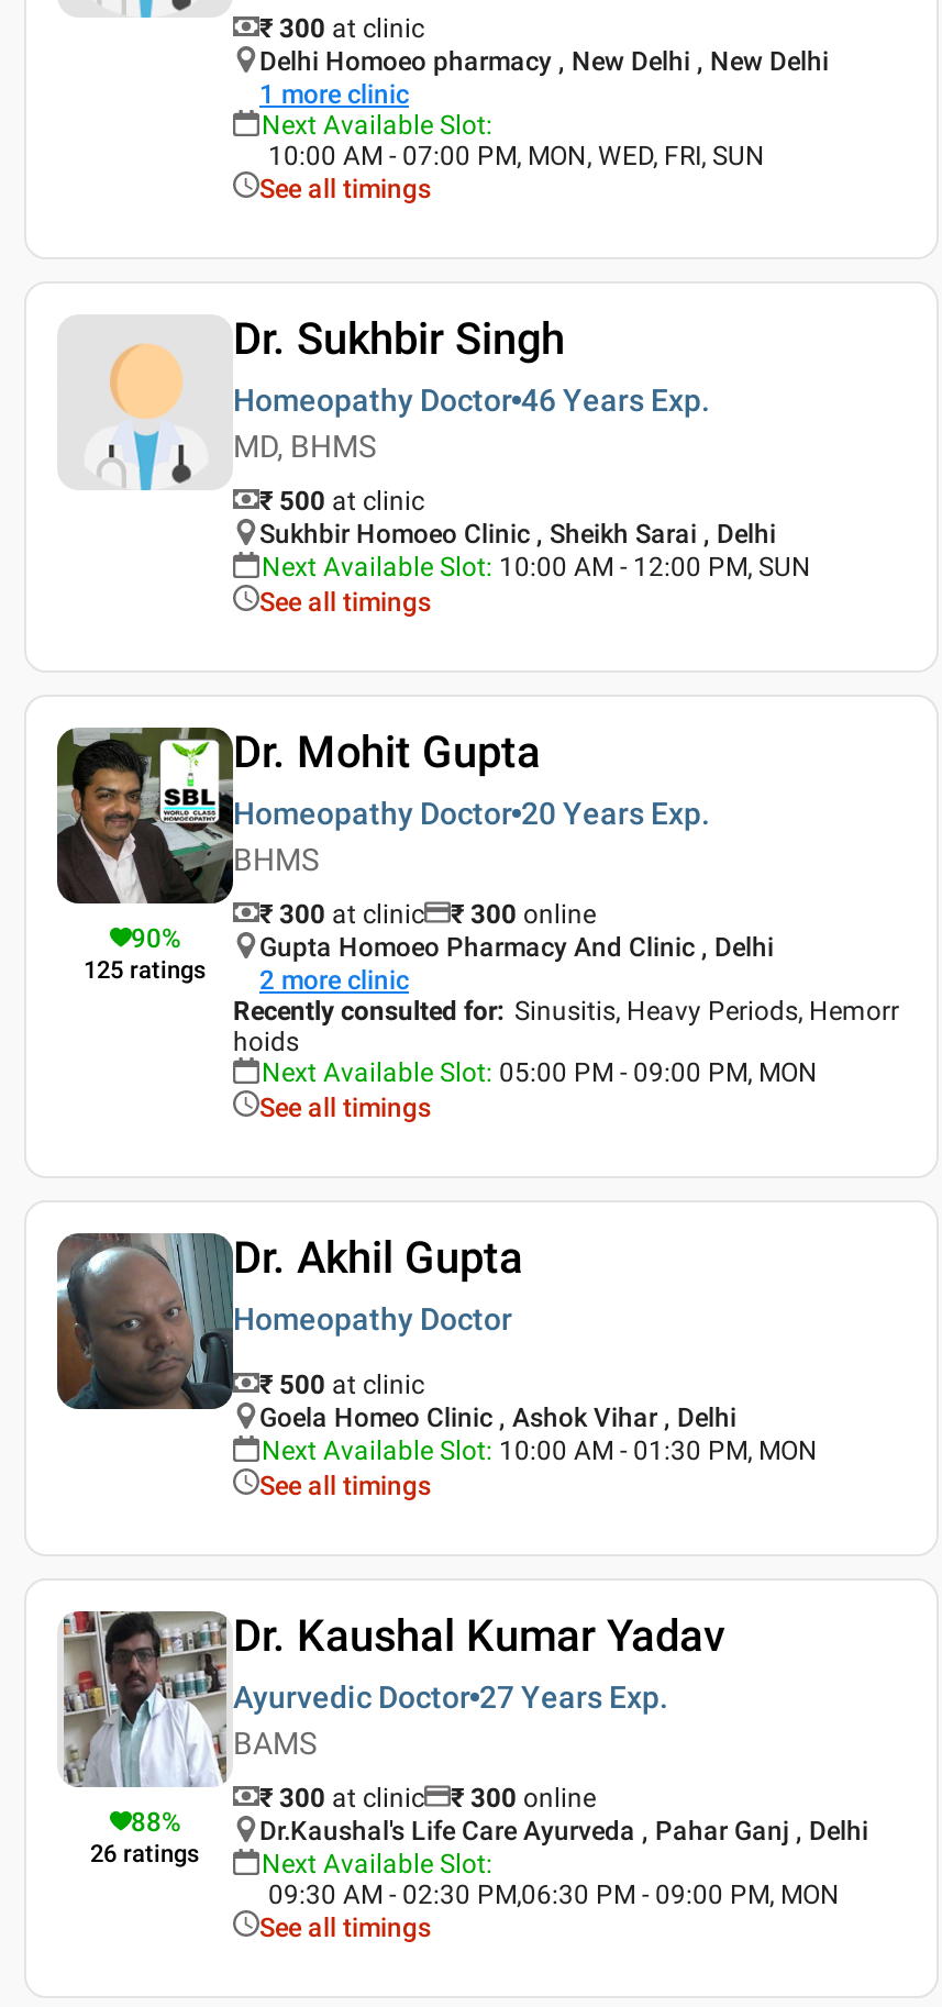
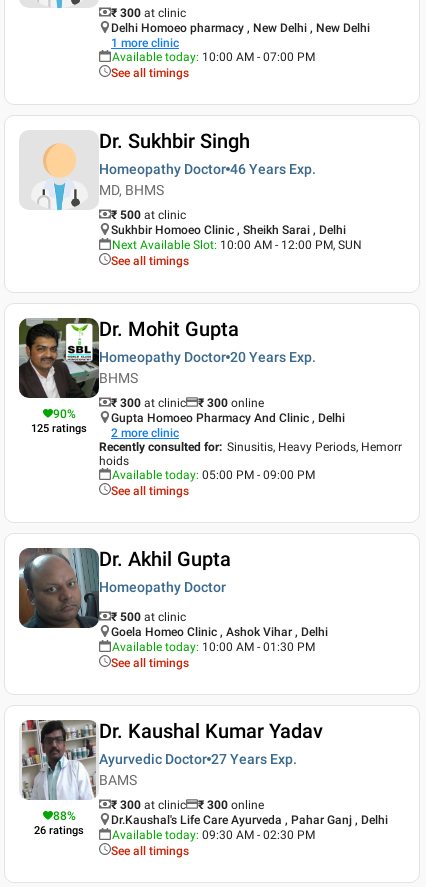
[262,109,765,170] Next Available Slot: | 10:00 AM - 07:00 PM, MON, WED, FRI, SUN -> [112,49,315,63] Available today: 10:00 AM - 07:00 PM
[262,1056,818,1087] Next Available Slot: 05:00 PM - 09:00 PM, MON -> [112,467,315,481] Available today: 05:00 PM - 09:00 PM
[262,1434,818,1465] Next Available Slot: 10:00 AM - 01:30 PM, MON -> [112,639,315,653] Available today: 10:00 AM - 01:30 PM
[262,1848,840,1909] Next Available Slot: | 09:30 AM - 02:30 PM,06:30 PM - 09:00 PM, MON -> [112,827,315,841] Available today: 09:30 AM - 02:30 PM

